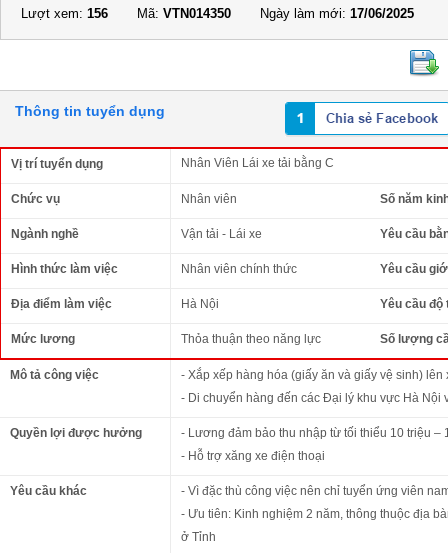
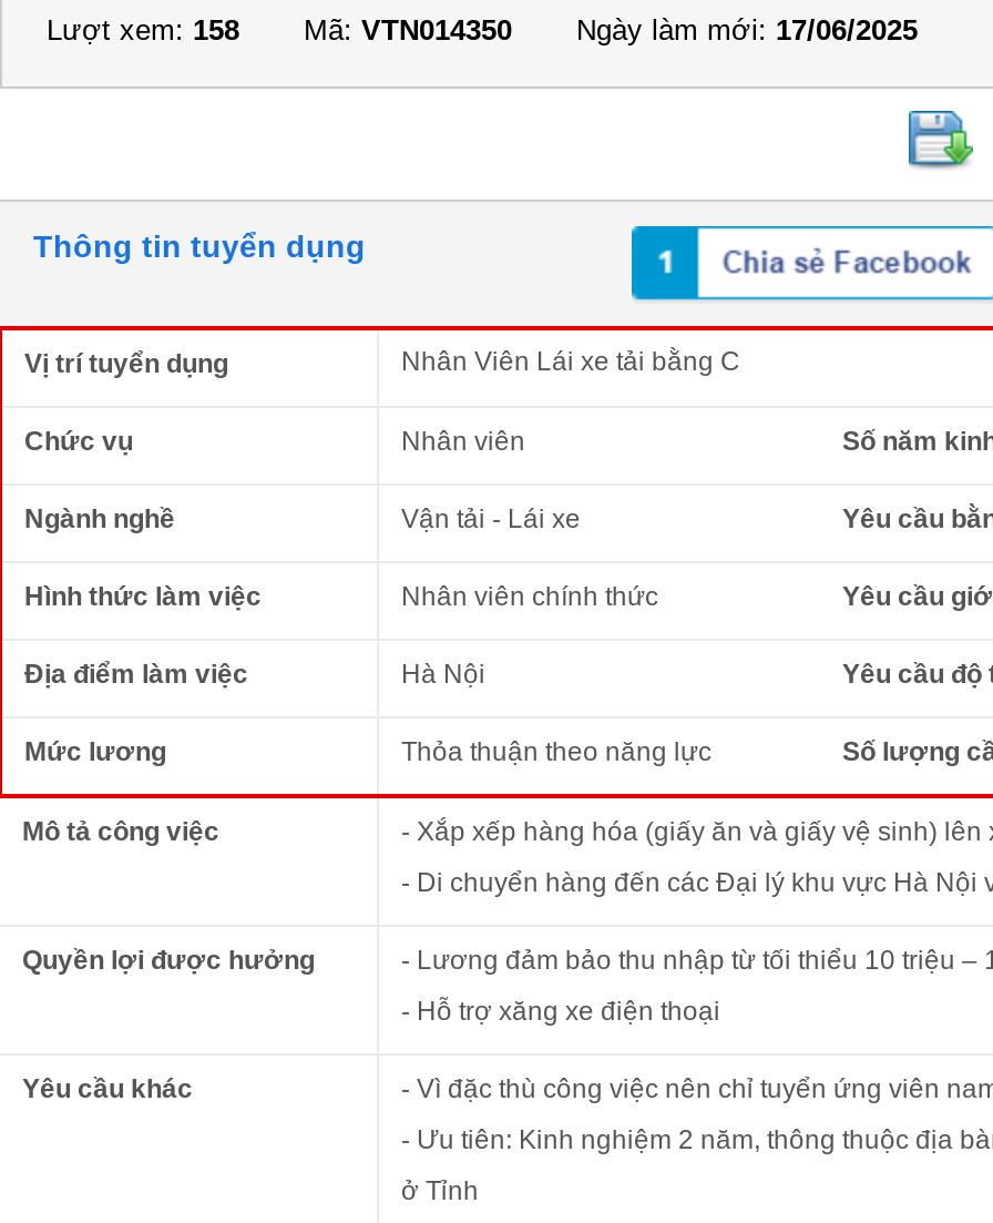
[21,5,414,20] Lượt xem: 156 Mã: VTN014350 Ngày làm mới: 17/06/2025 -> [47,12,918,45] Lượt xem: 158 Mã: VTN014350 Ngày làm mới: 17/06/2025

